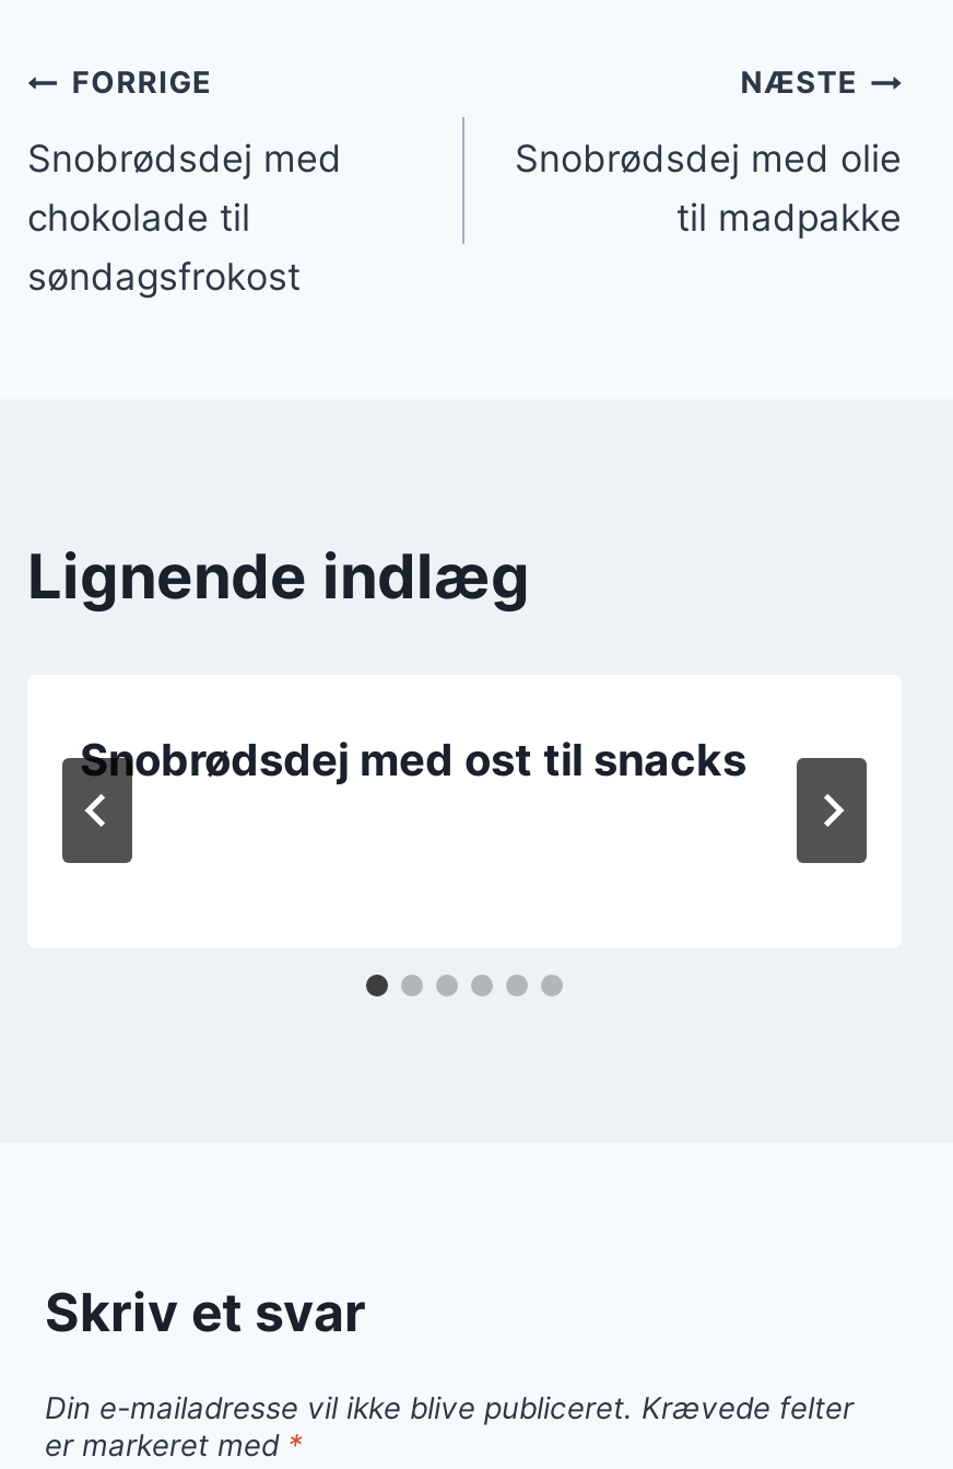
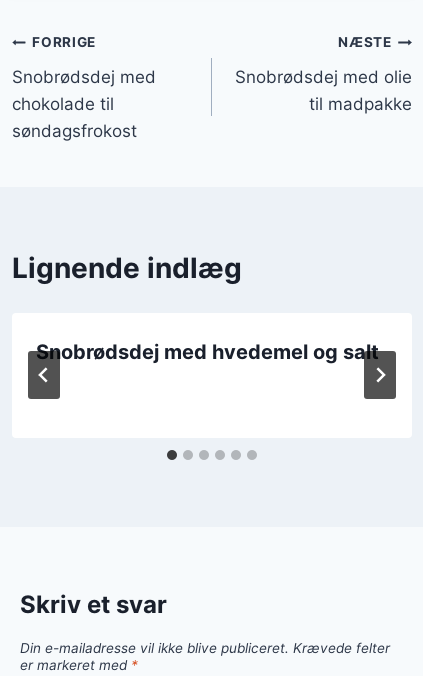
[80,734,746,786] Snobrødsdej med ost til snacks -> [36,340,379,364] Snobrødsdej med hvedemel og salt

